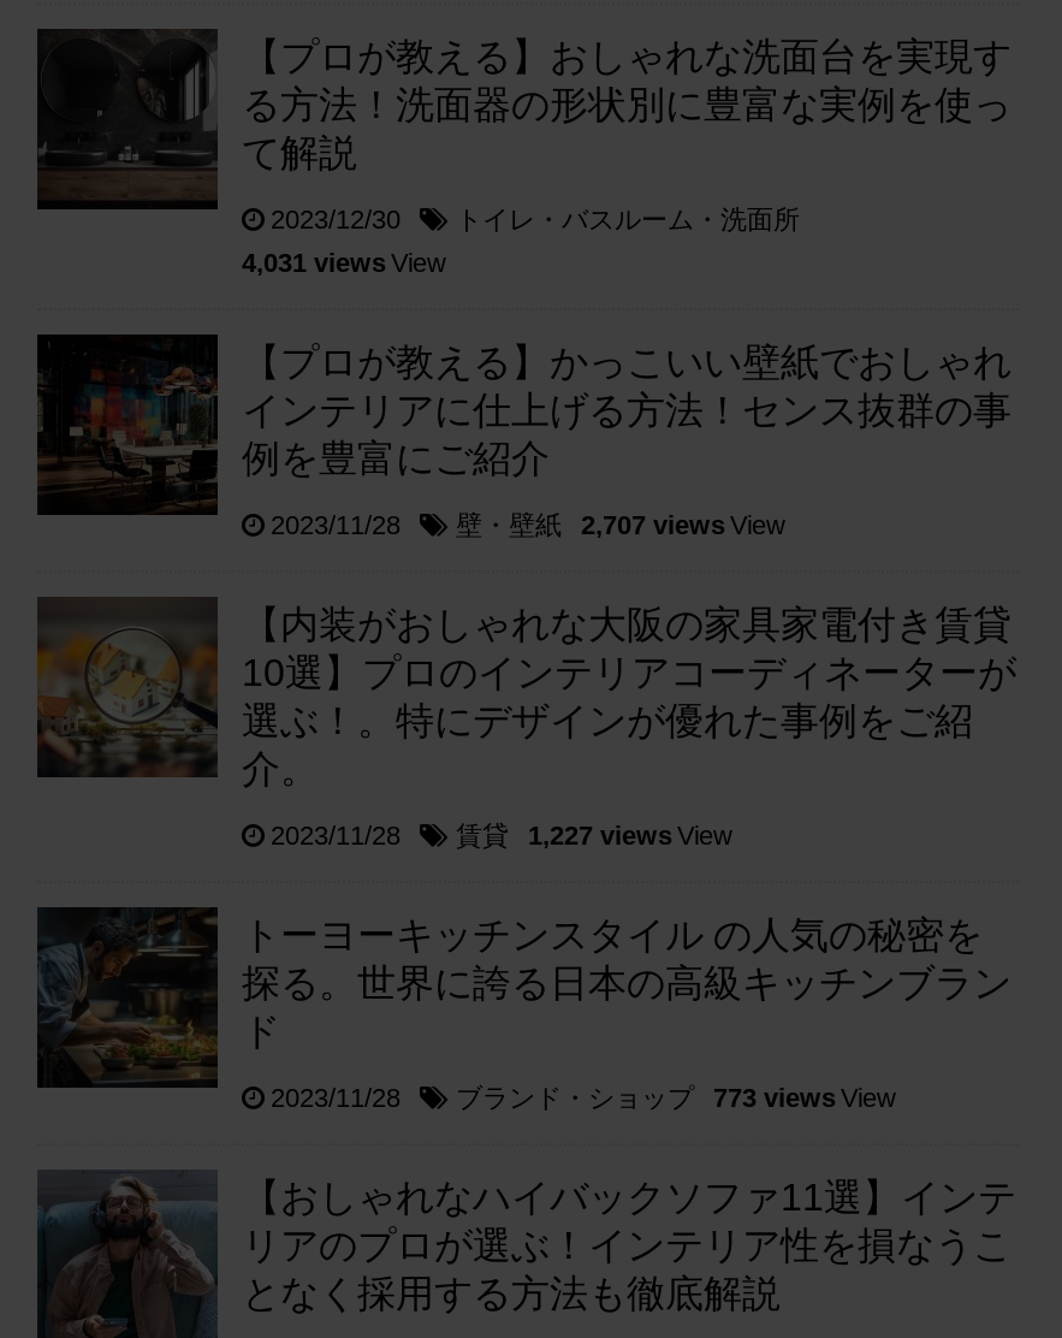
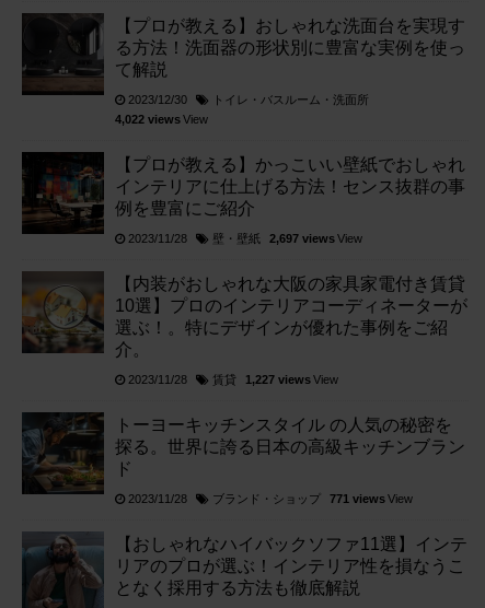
[242,249,446,278] 4,031 views View -> [115,113,208,126] 4,022 views View
[263,510,785,540] 2023/11/28 壁・壁紙 2,707 views View -> [125,232,362,245] 2023/11/28 壁・壁紙 2,697 views View
[263,1083,896,1113] 2023/11/28 ブランド・ショップ 773 views View -> [125,492,413,506] 2023/11/28 ブランド・ショップ 771 views View

